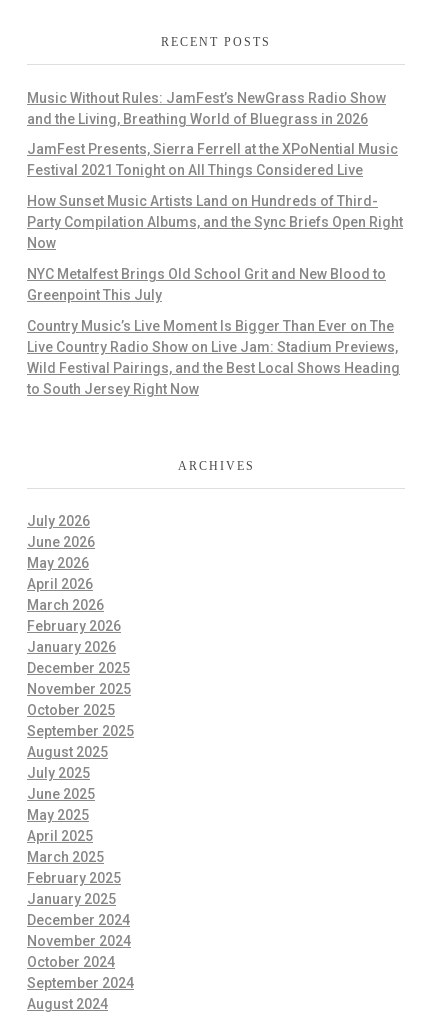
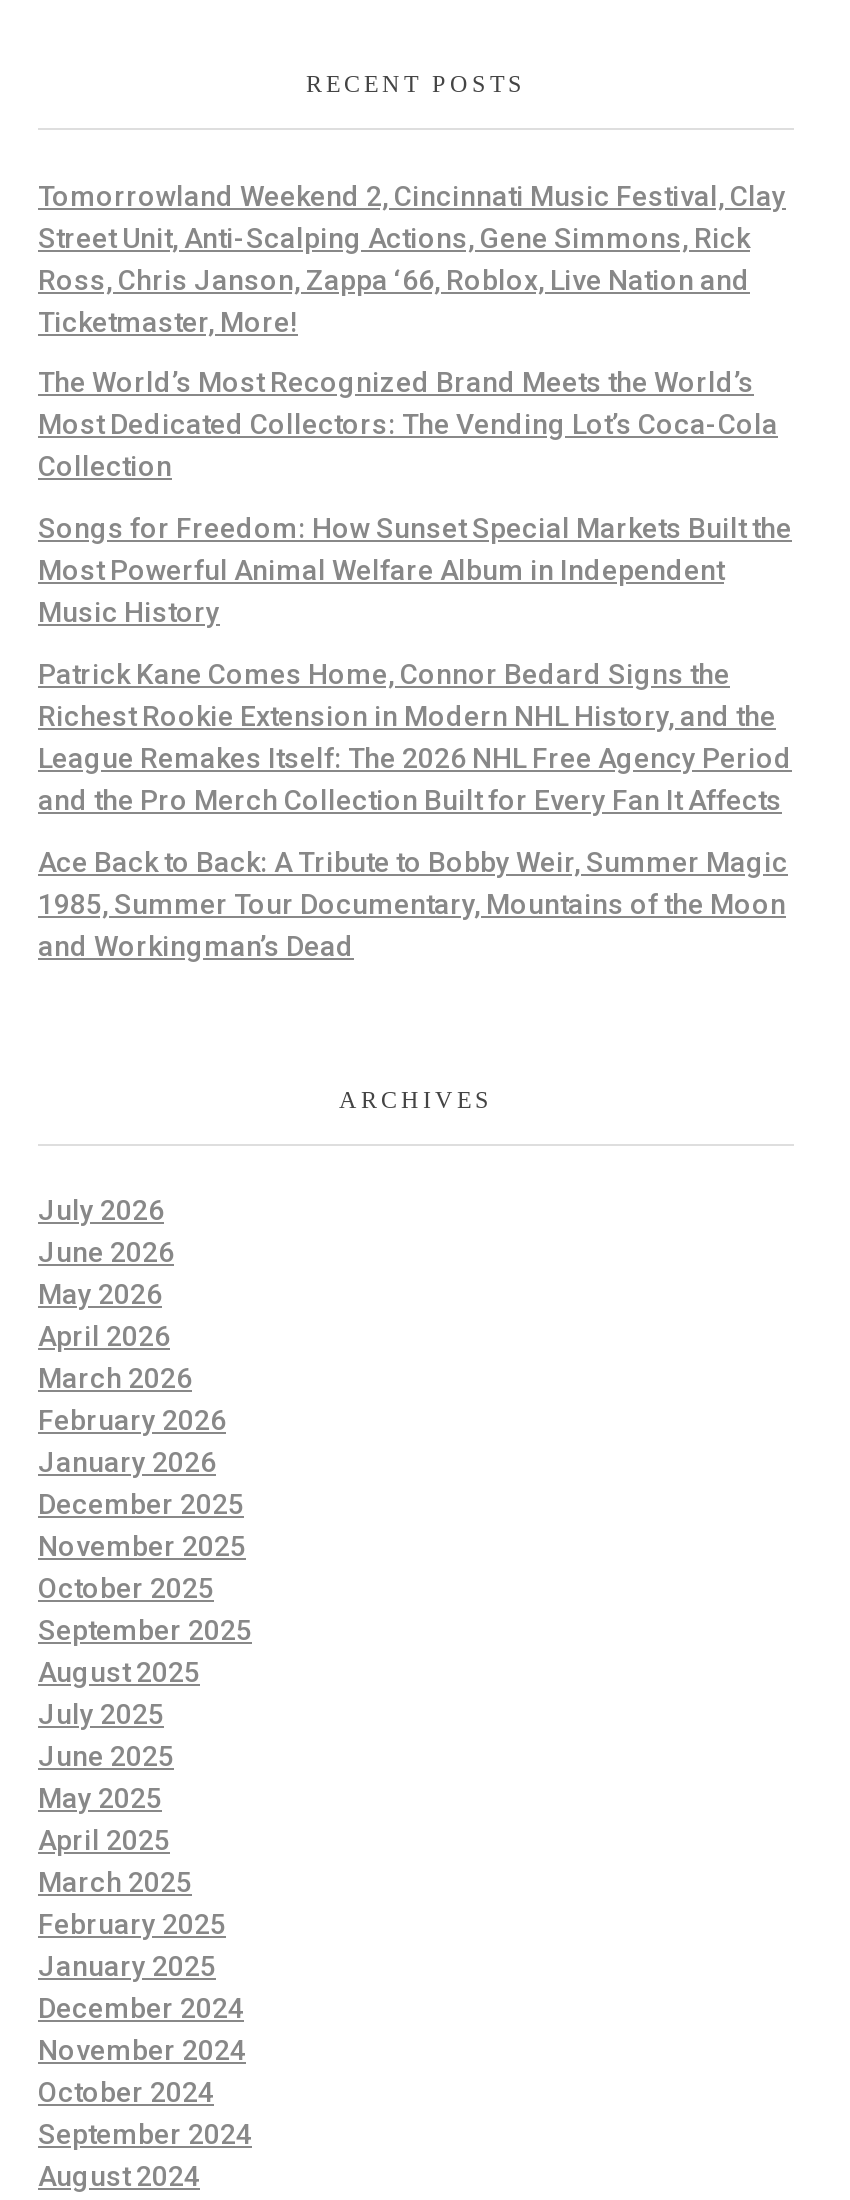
[27,90,386,127] Music Without Rules: JamFest’s NewGrass Radio Show | and the Living, Breathing World of Bluegrass in 2026 -> [38,179,786,337] Tomorrowland Weekend 2, Cincinnati Music Festival, Clay | Street Unit, Anti-Scalping Actions, Gene Simmons, Rick | Ross, Chris Janson, Zappa ‘66, Roblox, Live Nation and | Ticketmaster, More!
[27,141,398,178] JamFest Presents, Sierra Ferrell at the XPoNential Music | Festival 2021 Tonight on All Things Considered Live -> [38,367,778,483] The World’s Most Recognized Brand Meets the World’s | Most Dedicated Collectors: The Vending Lot’s Coca-Cola | Collection
[27,193,403,251] How Sunset Music Artists Land on Hundreds of Third- | Party Compilation Albums, and the Sync Briefs Open Right | Now -> [38,513,792,629] Songs for Freedom: How Sunset Special Markets Built the | Most Powerful Animal Welfare Album in Independent | Music History
[27,266,386,303] NYC Metalfest Brings Old School Grit and New Blood to | Greenpoint This July -> [38,658,792,816] Patrick Kane Comes Home, Connor Bedard Signs the | Richest Rookie Extension in Modern NHL History, and the | League Remakes Itself: The 2026 NHL Free Agency Period | and the Pro Merch Collection Built for Every Fan It Affects
[27,318,400,397] Country Music’s Live Moment Is Bigger Than Ever on The | Live Country Radio Show on Live Jam: Stadium Previews, | Wild Festival Pairings, and the Best Local Shows Heading | to South Jersey Right Now -> [38,846,788,962] Ace Back to Back: A Tribute to Bobby Weir, Summer Magic | 1985, Summer Tour Documentary, Mountains of the Moon | and Workingman’s Dead

